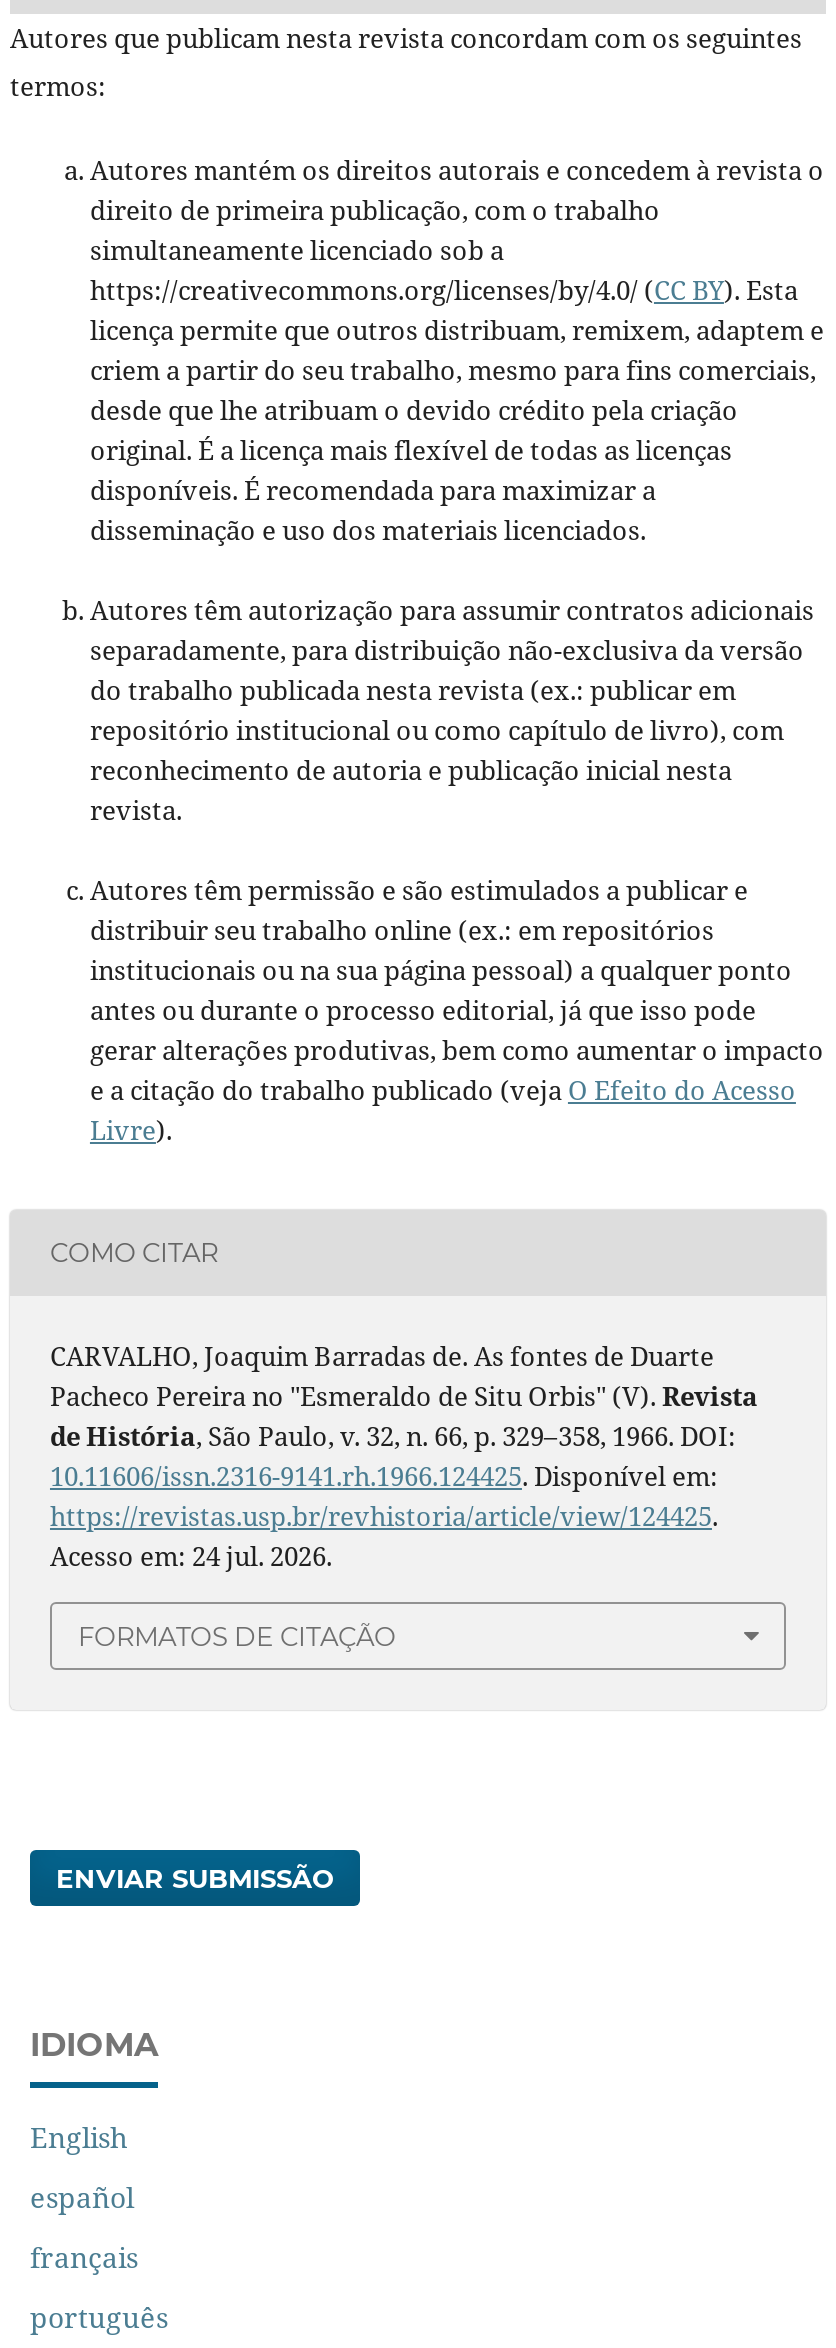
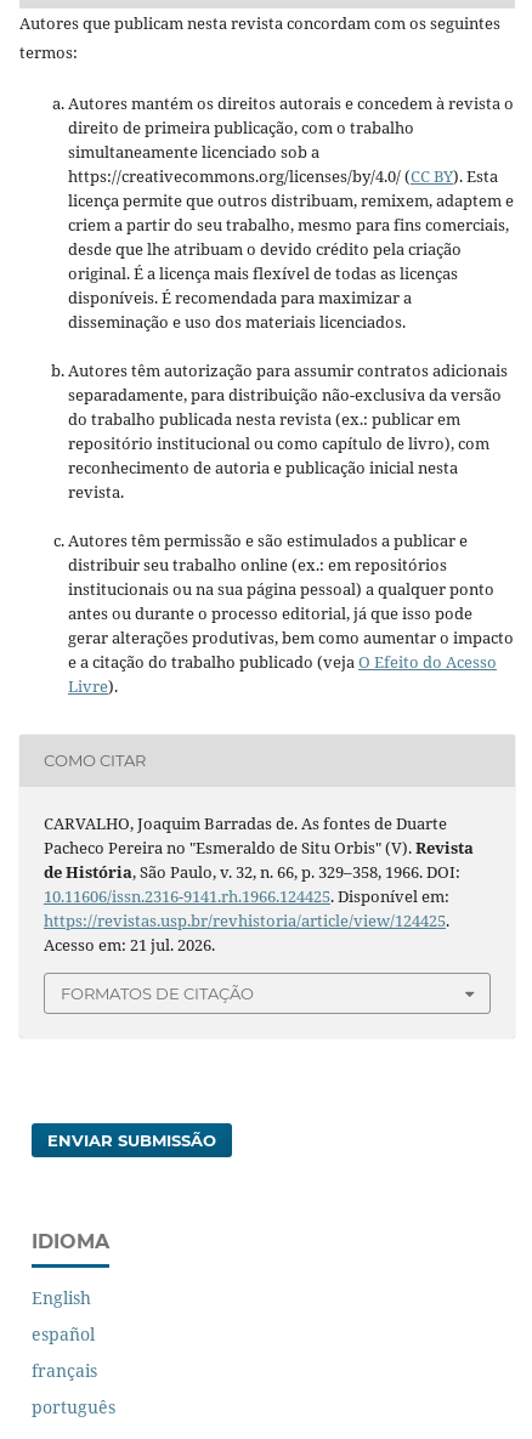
[50,1538,332,1574] Acesso em: 24 jul. 2026. -> [44,934,215,955] Acesso em: 21 jul. 2026.

